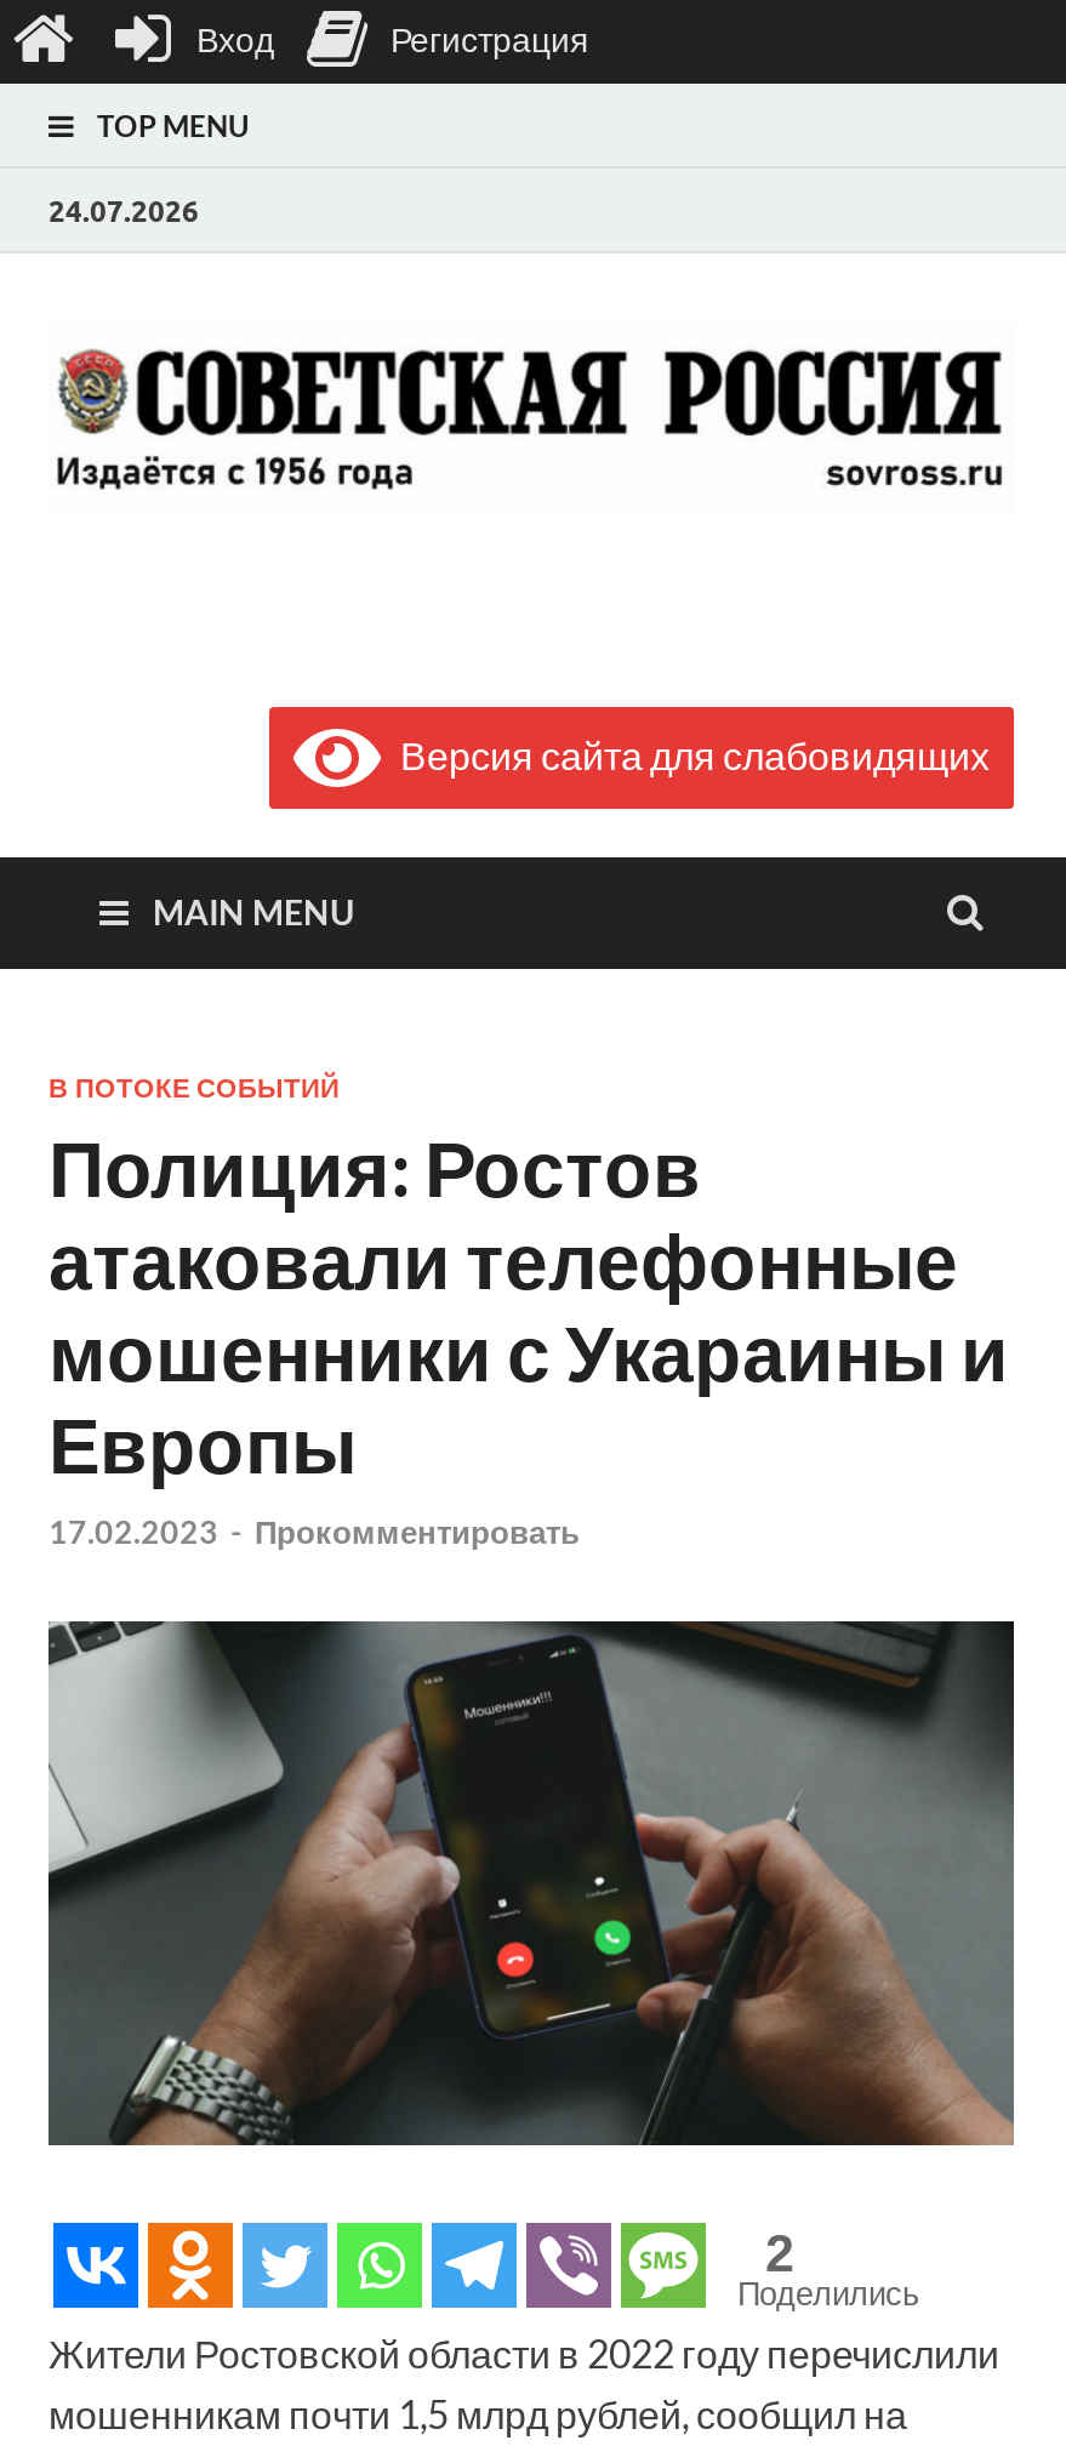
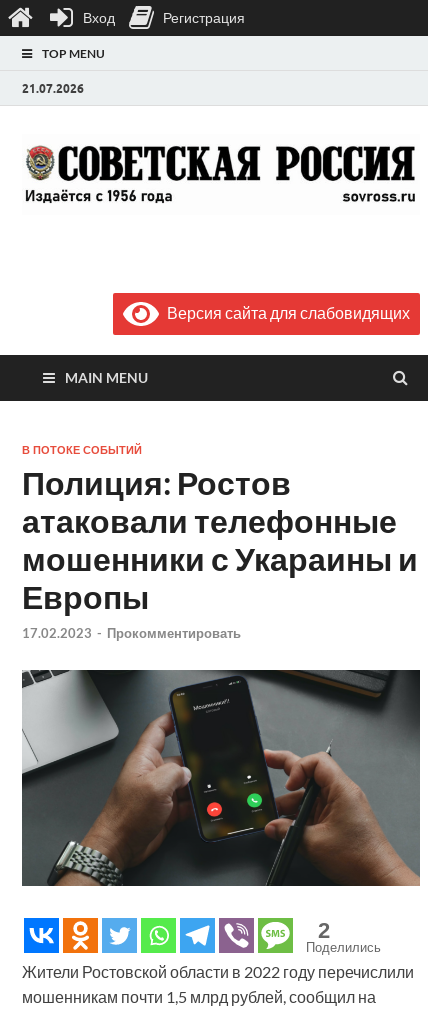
[49,192,199,228] 24.07.2026 -> [22,80,84,95] 21.07.2026

